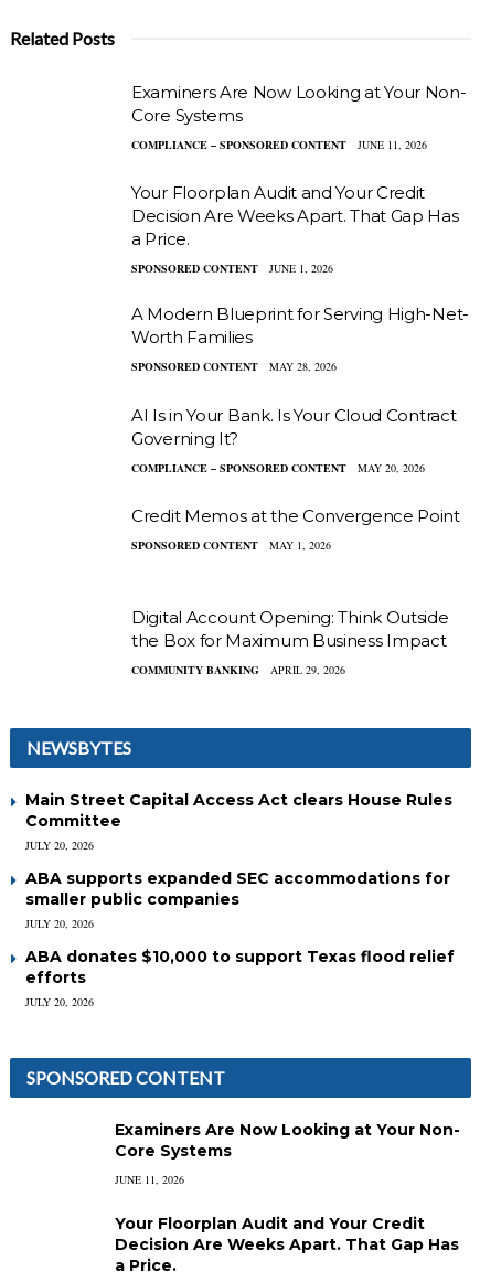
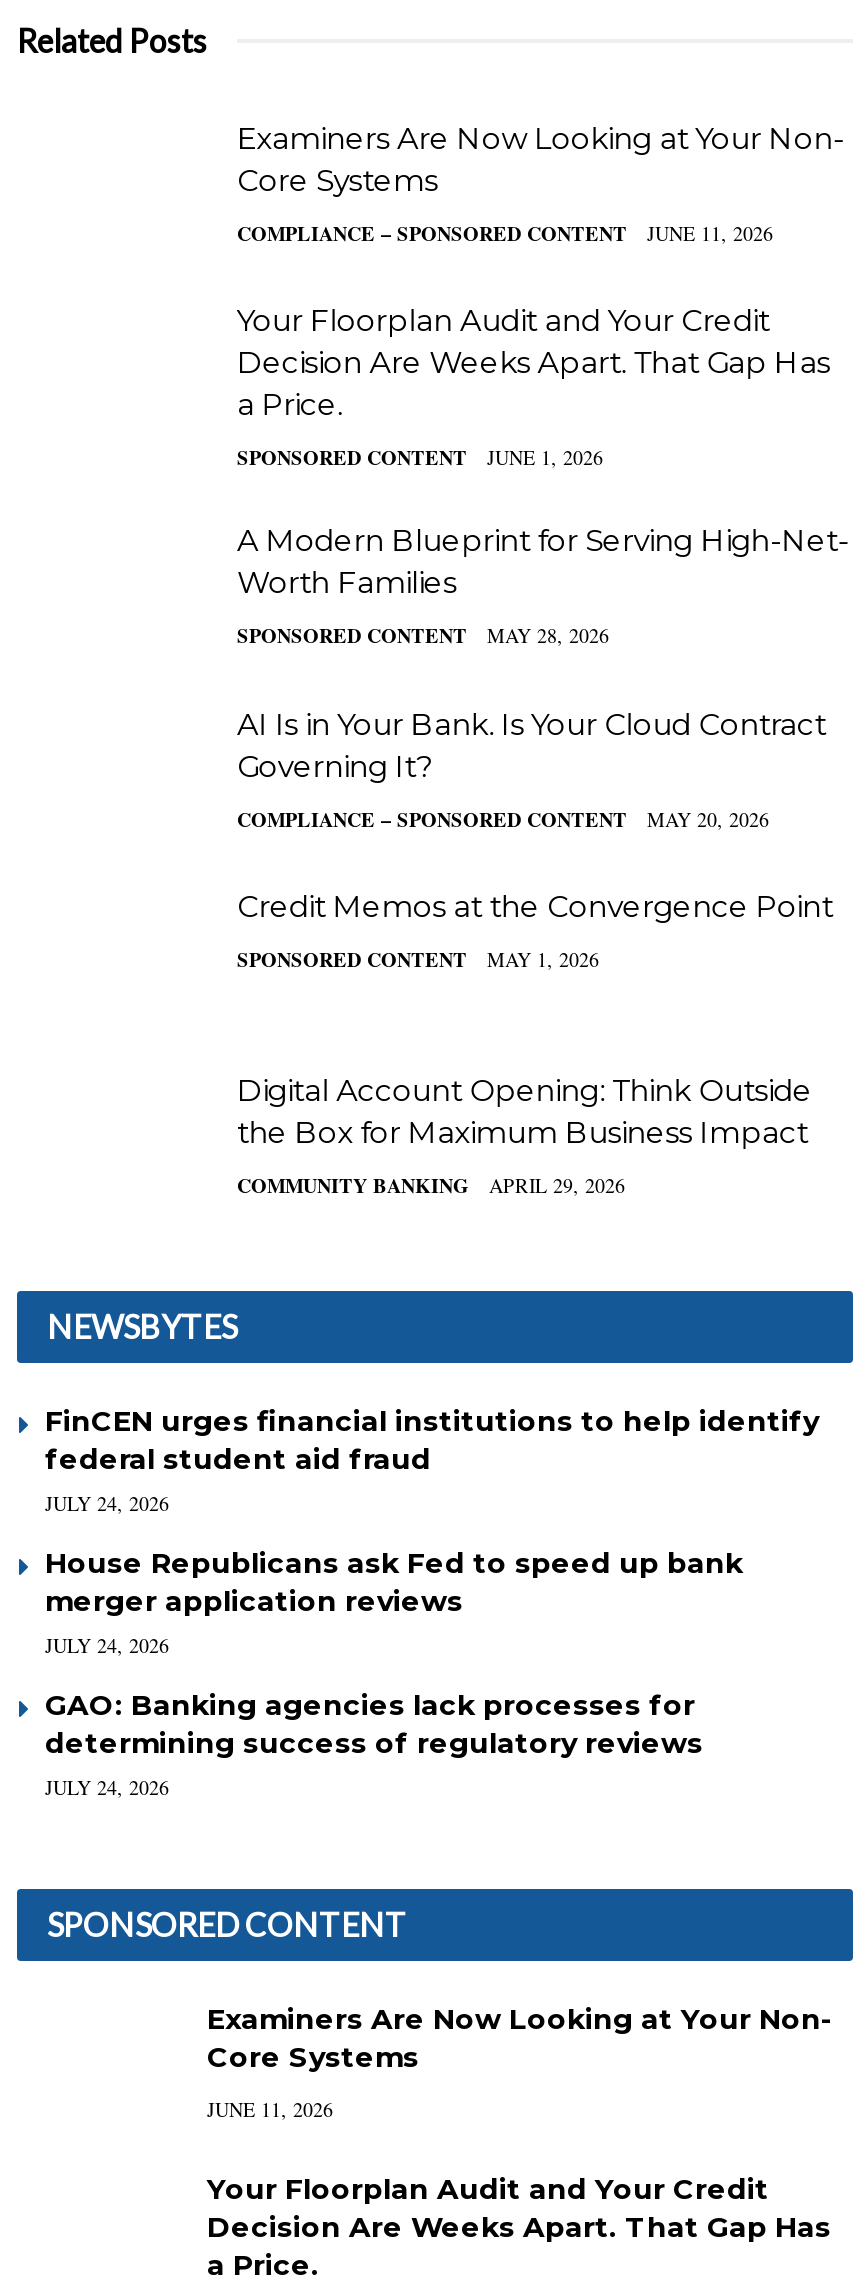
[25,790,452,853] Main Street Capital Access Act clears House Rules | Committee | JULY 20, 2026 -> [45,1403,819,1517] FinCEN urges financial institutions to help identify | federal student aid fraud | JULY 24, 2026
[25,868,450,931] ABA supports expanded SEC accommodations for | smaller public companies | JULY 20, 2026 -> [45,1545,743,1659] House Republicans ask Fed to speed up bank | merger application reviews | JULY 24, 2026
[25,947,455,1010] ABA donates $10,000 to support Texas flood relief | efforts | JULY 20, 2026 -> [45,1687,703,1801] GAO: Banking agencies lack processes for | determining success of regulatory reviews | JULY 24, 2026

